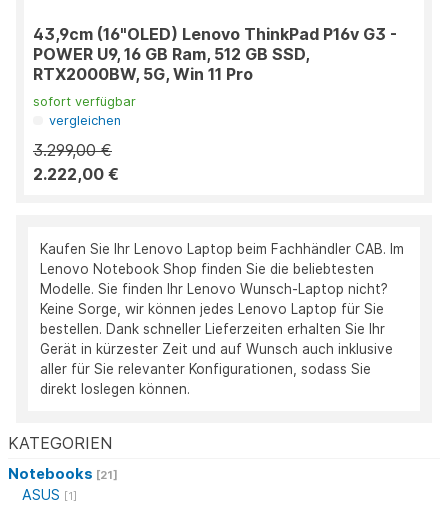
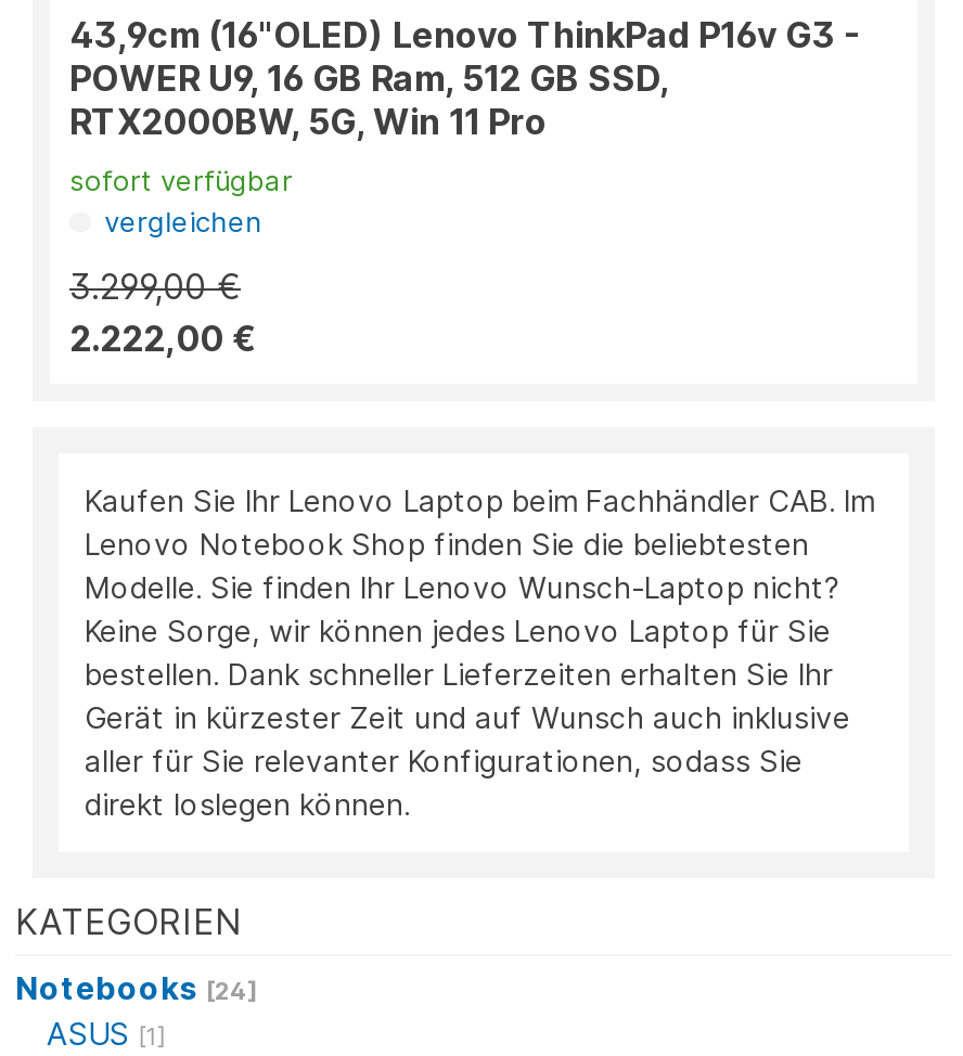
[8,465,118,482] Notebooks [21] -> [15,969,258,1005] Notebooks [24]

